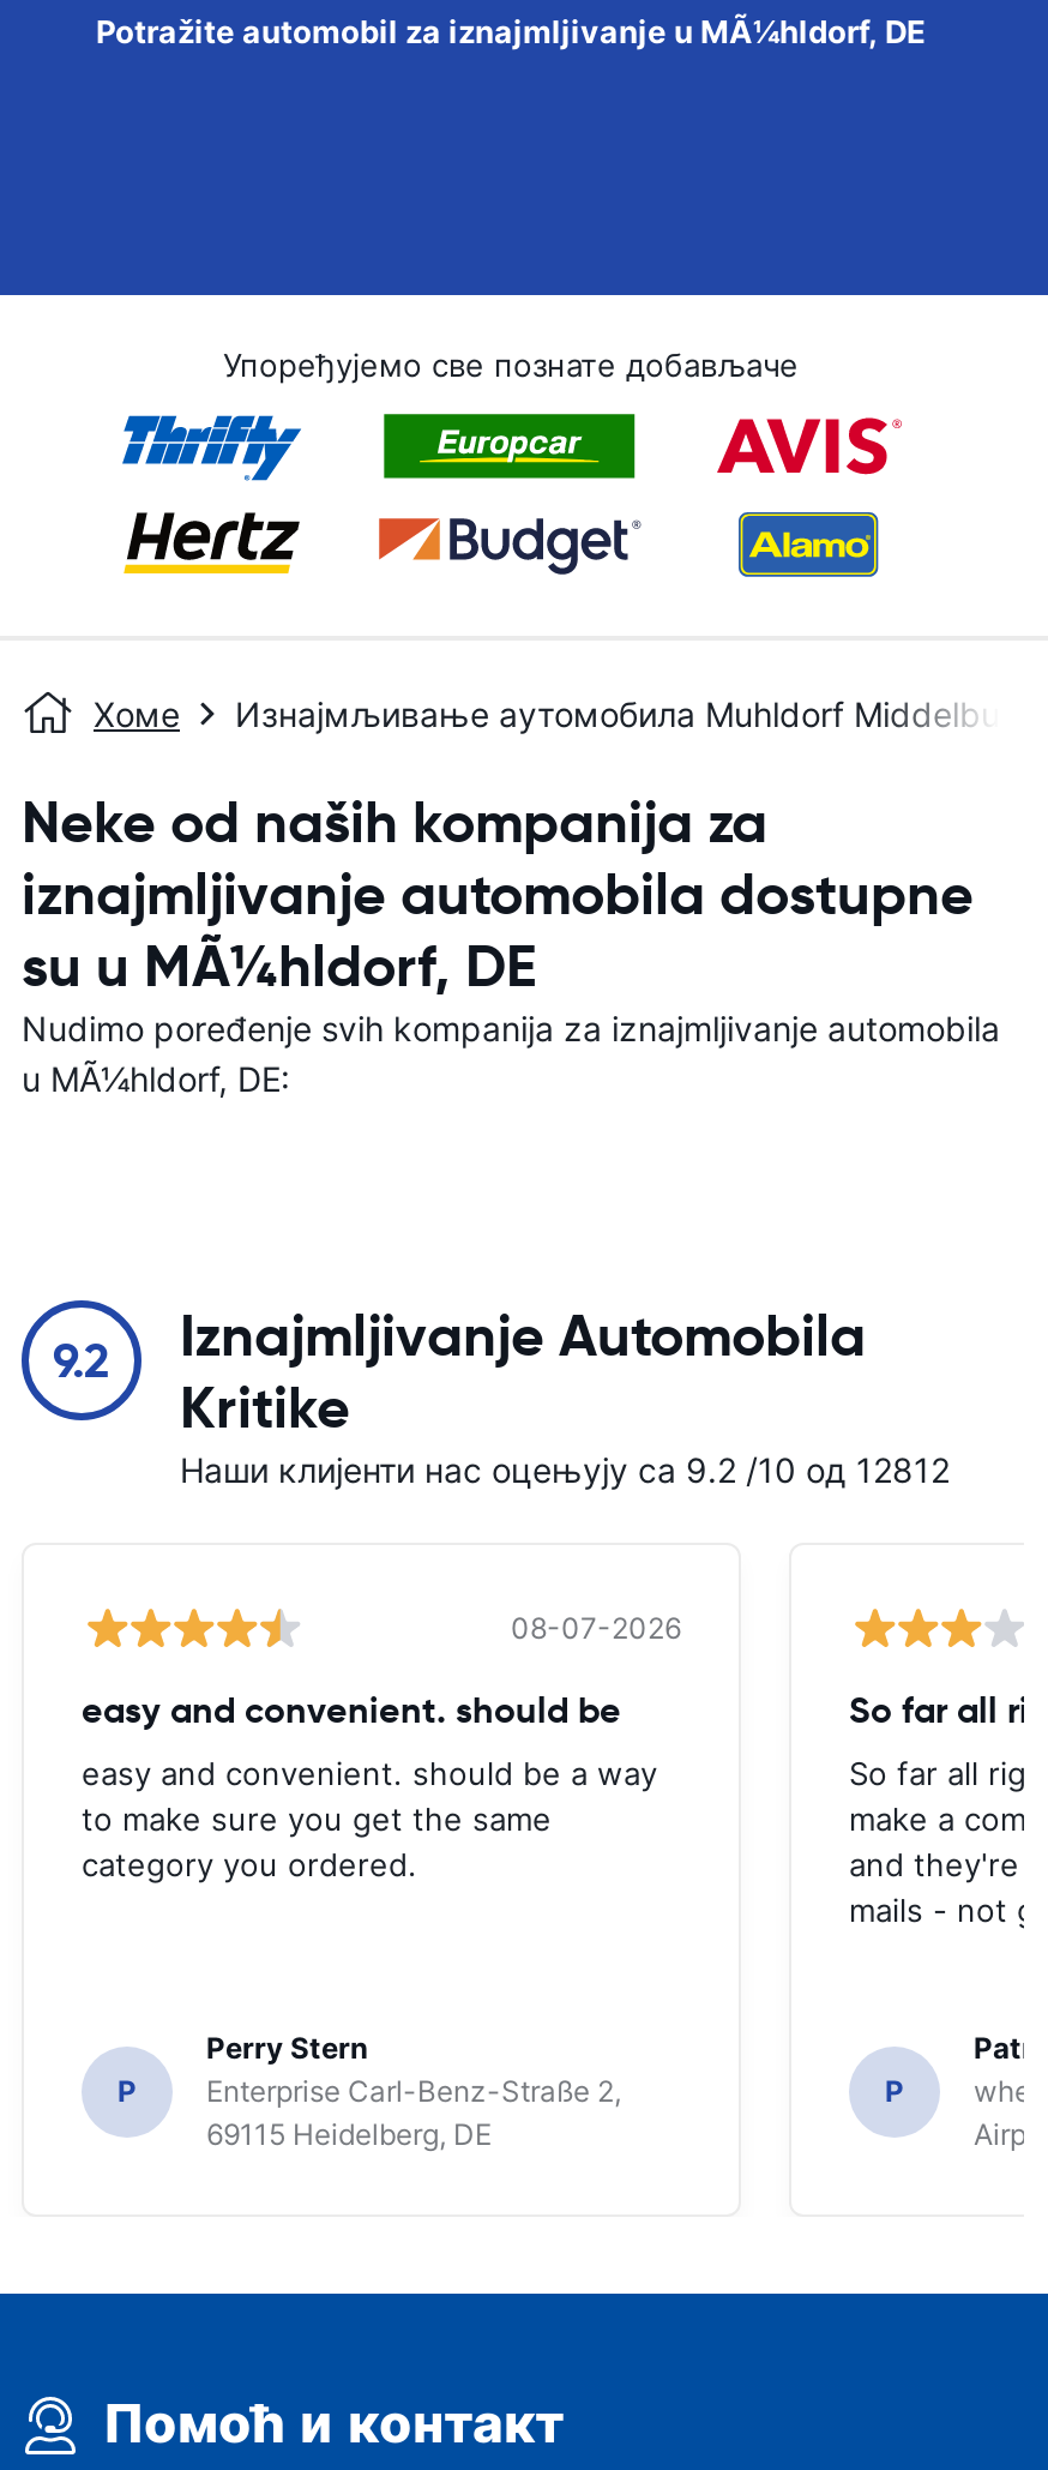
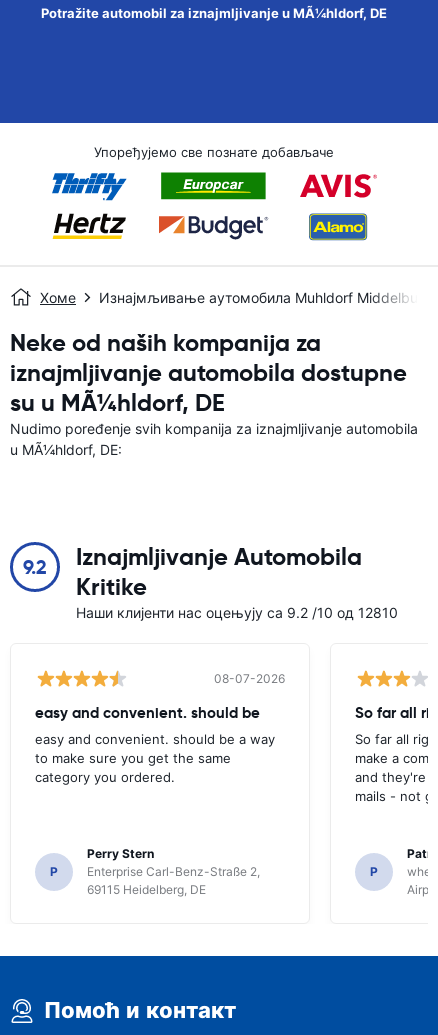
[180,1449,950,1490] Наши клијенти нас оцењују са 9.2 /10 од 12812 -> [76,604,398,621] Наши клијенти нас оцењују са 9.2 /10 од 12810

